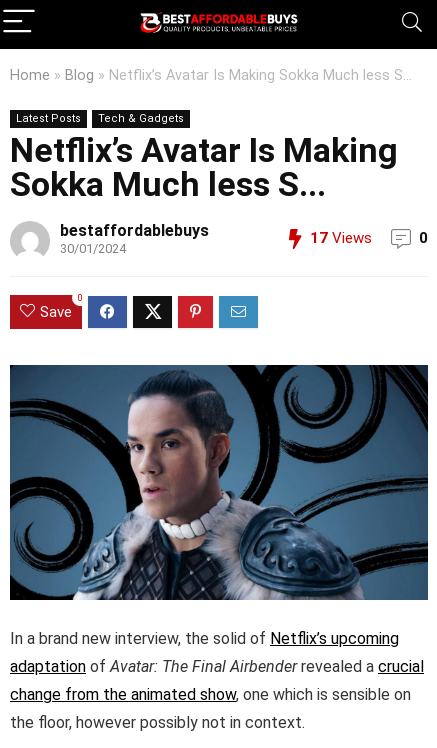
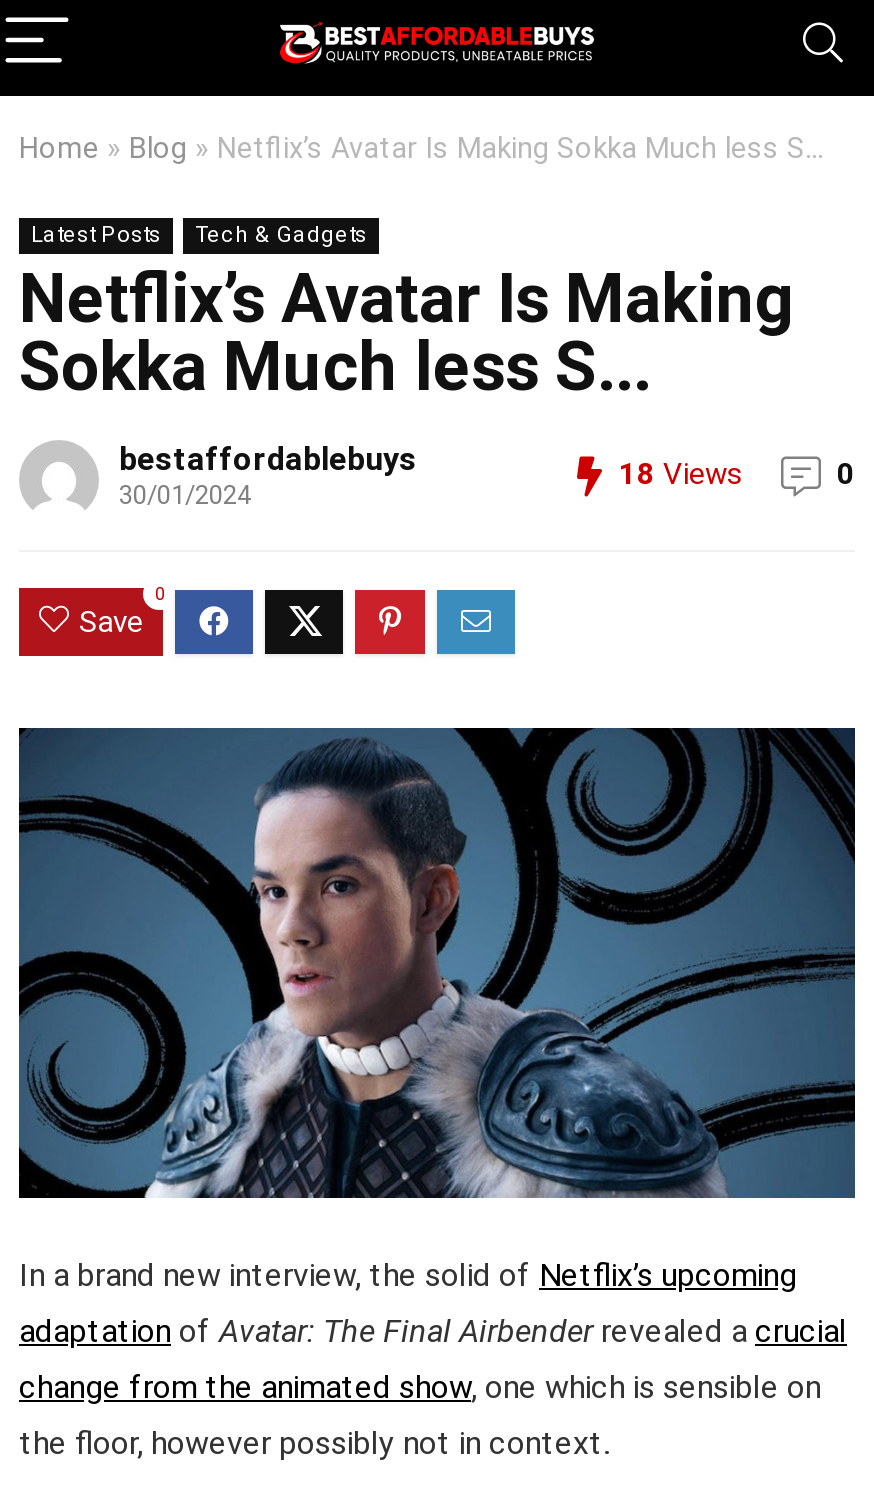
[310,229,372,247] 17 Views -> [619,456,743,492] 18 Views

